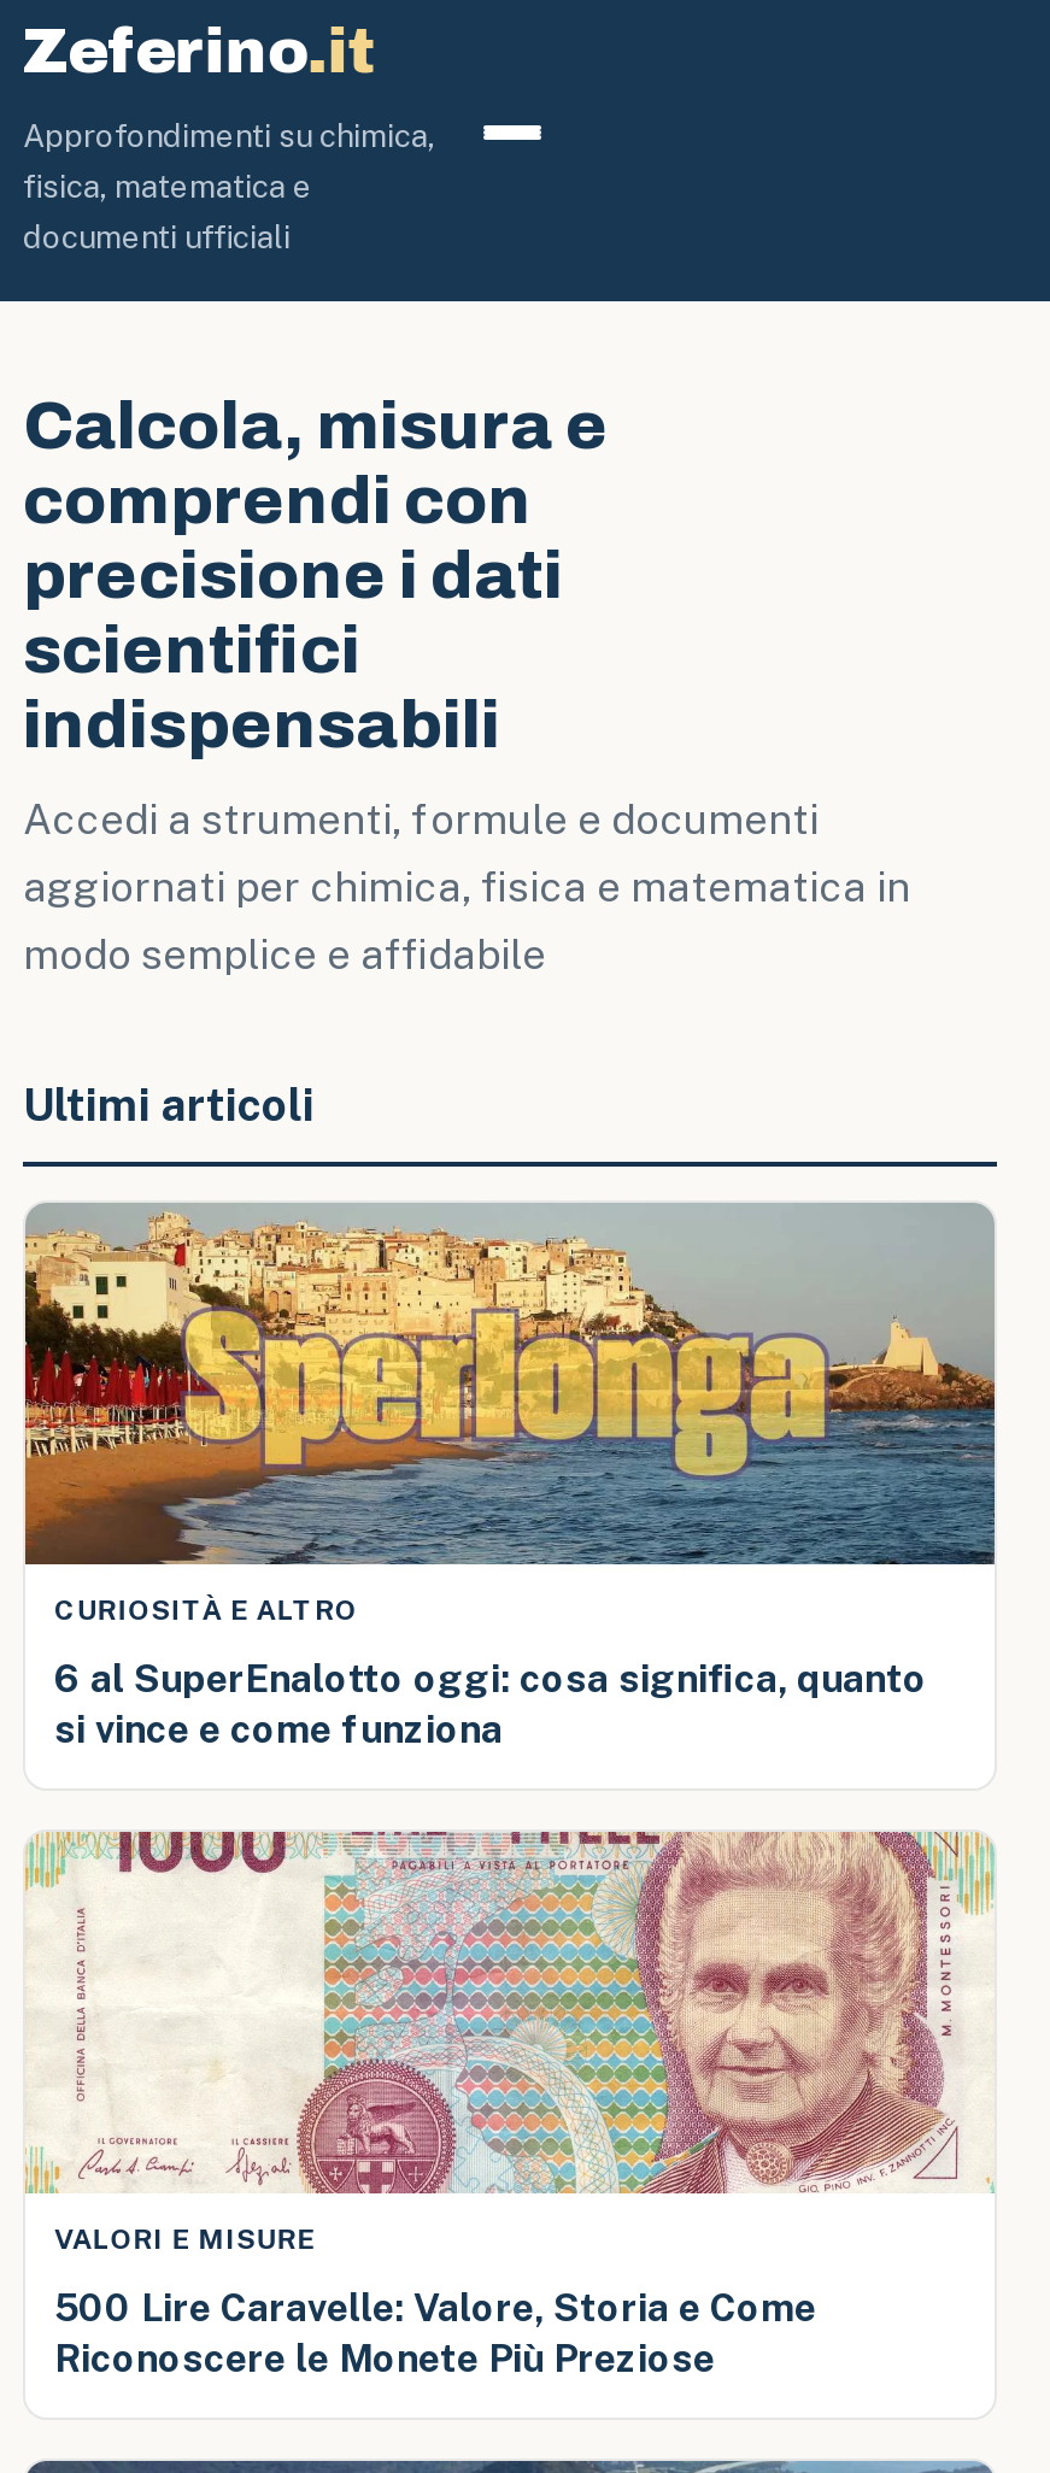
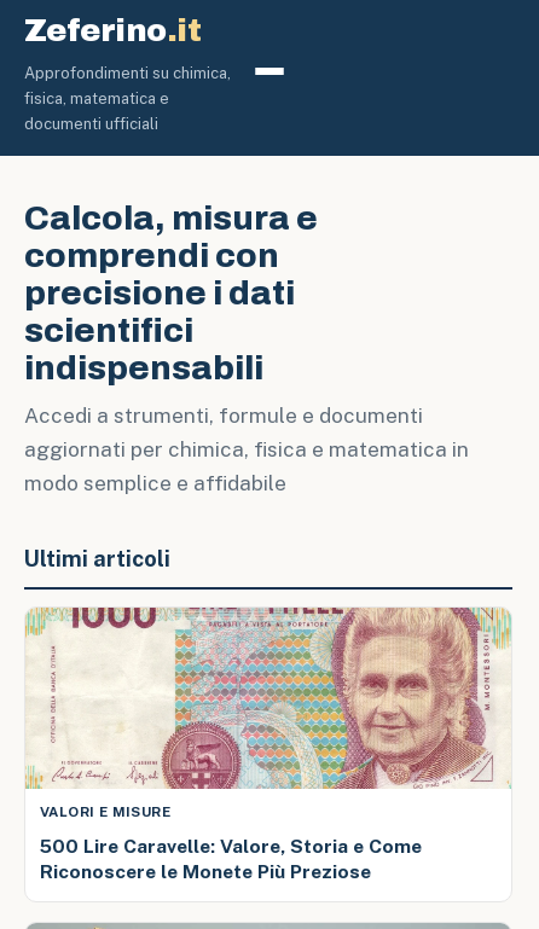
[23,1203,997,1752] [image] | CURIOSITÀ E ALTRO | 6 al SuperEnalotto oggi: cosa significa, quanto | si vince e come funziona -> none

